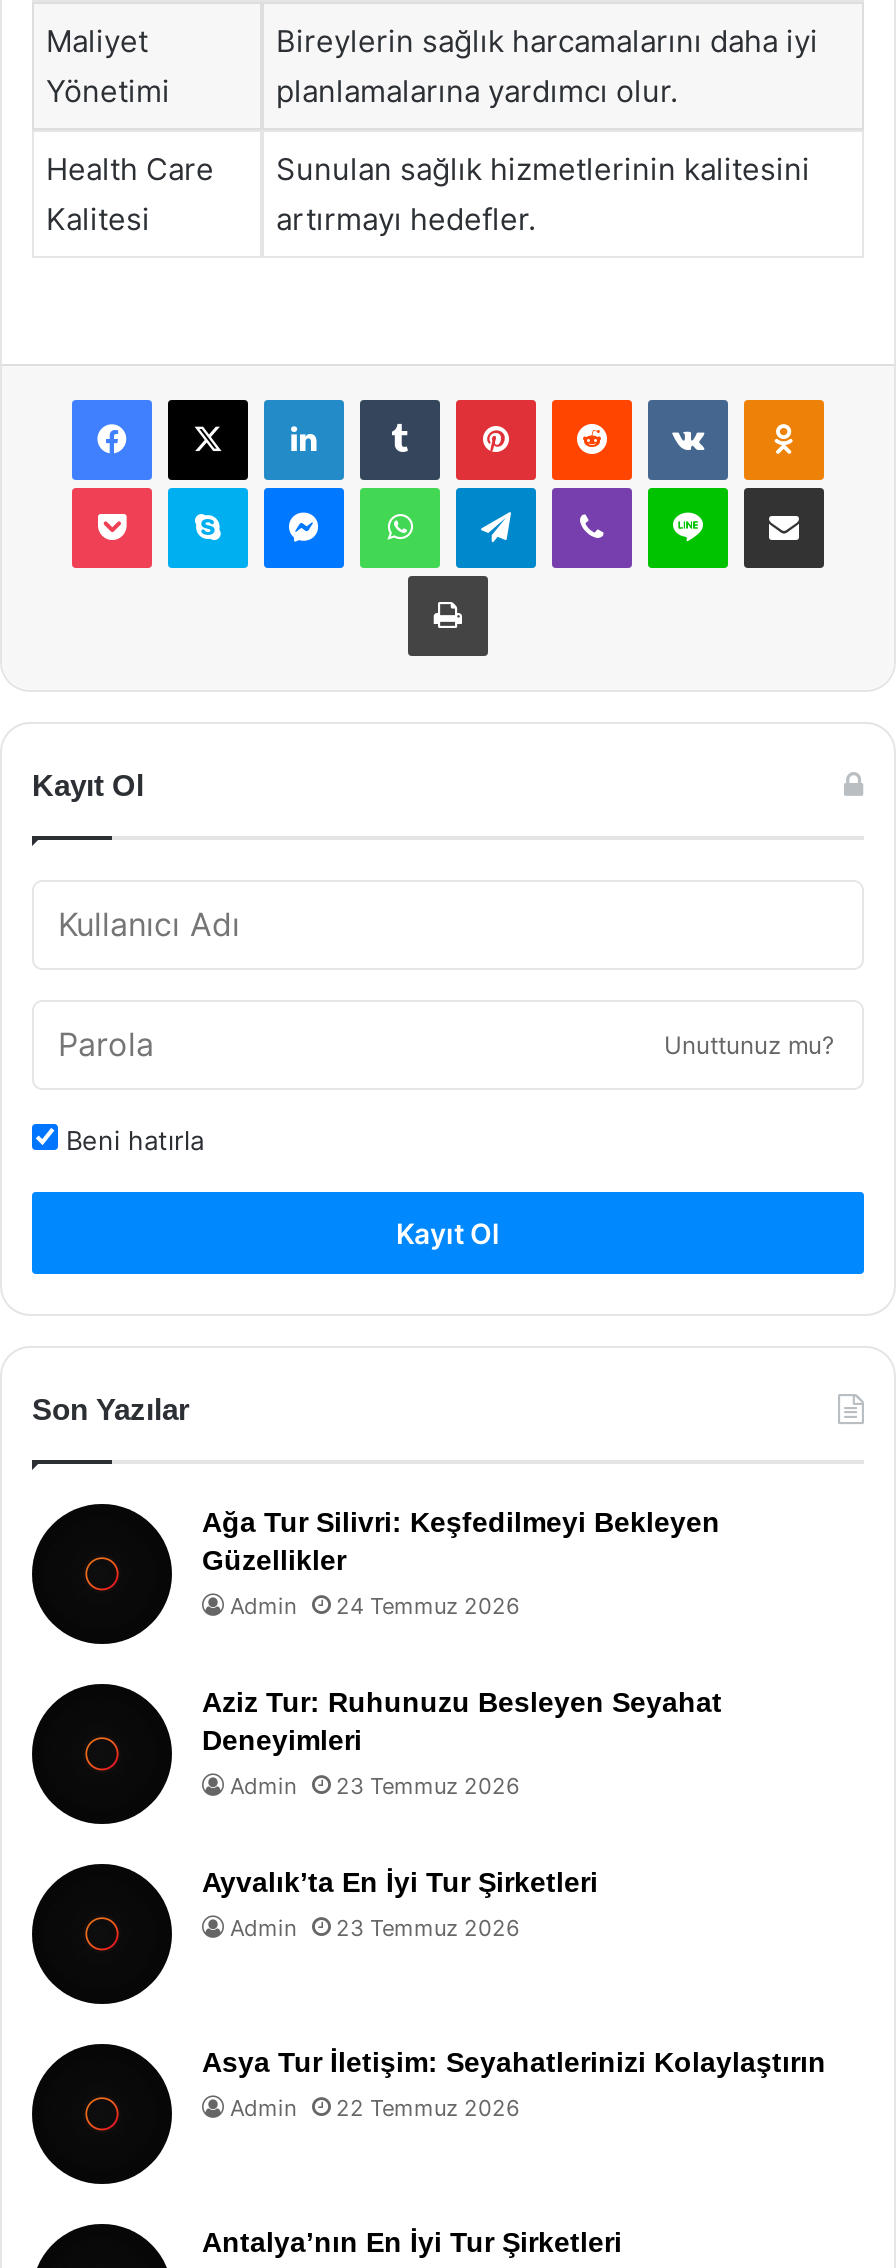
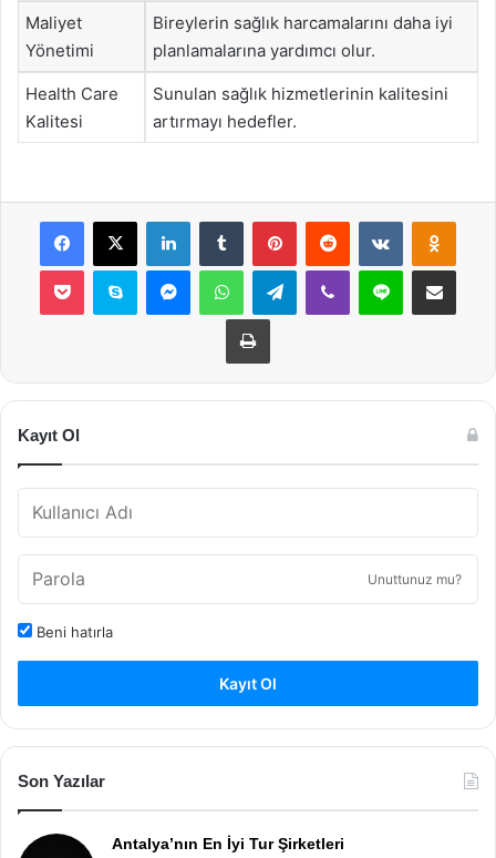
[30,1505,722,1941] [image] | Ağa Tur Silivri: Keşfedilmeyi Bekleyen | Güzellikler | Admin | 24 Temmuz 2026 | Aziz Tur: Ruhunuzu Besleyen Seyahat | Deneyimleri | Admin | 23 Temmuz 2026 | Ayvalık’ta En İyi Tur Şirketleri | Admin | 23 Temmuz 2026 -> none
[30,1682,174,1826] [image] -> none
[30,1844,826,2121] [image] | Asya Tur İletişim: Seyahatlerinizi Kolaylaştırın | Admin | 22 Temmuz 2026 -> none
[30,2042,174,2184] [image] -> none

